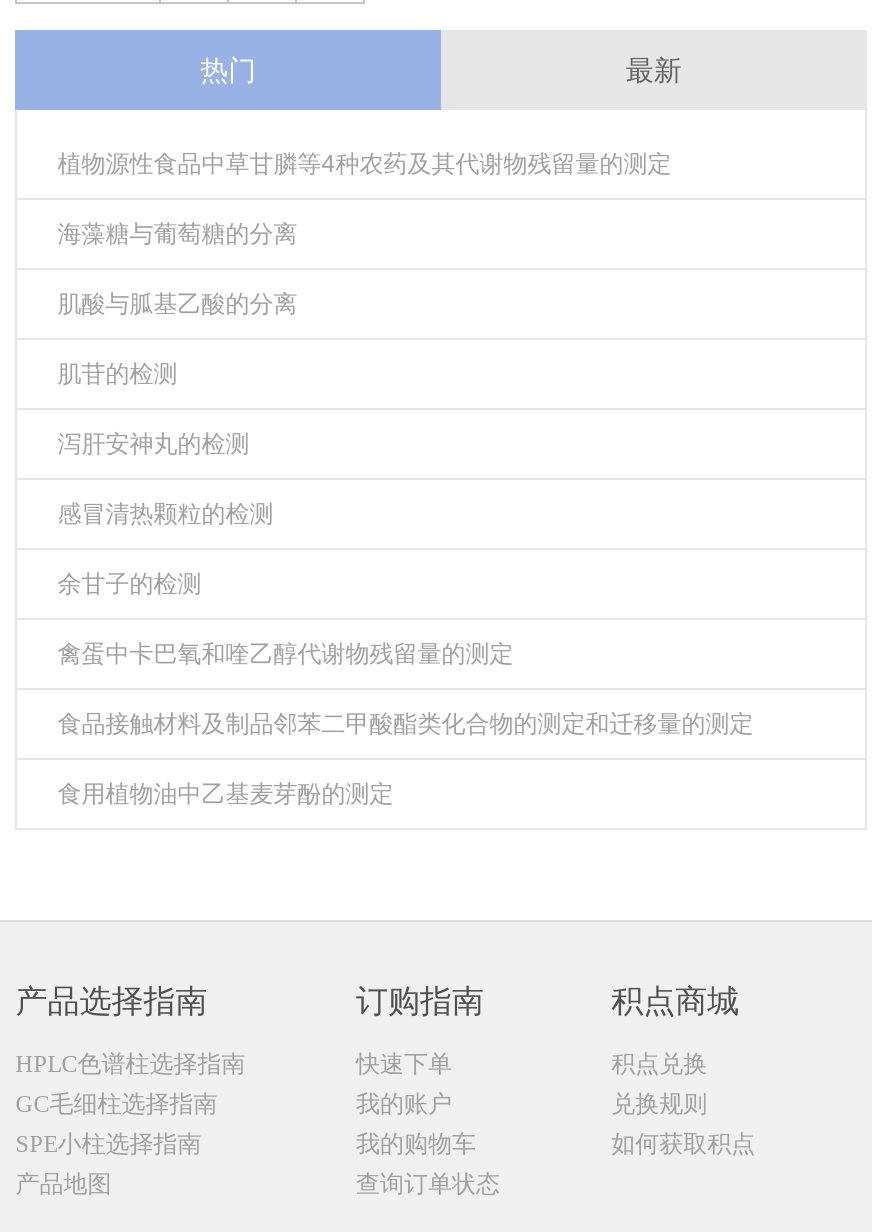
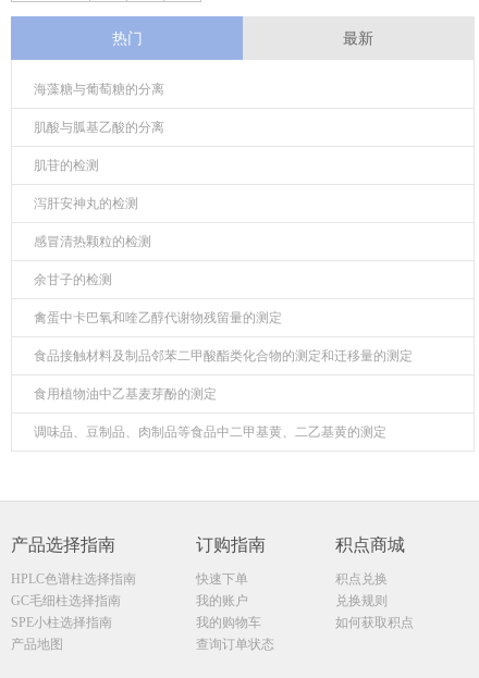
[57,150,671,178] 植物源性食品中草甘膦等4种农药及其代谢物残留量的测定 -> none
moved [57,220,753,808] -> [34,81,413,401]: 海藻糖与葡萄糖的分离 | 肌酸与胍基乙酸的分离 | 肌苷的检测 | ... | 食品接触材料及制品邻苯二甲酸酯类化合物的测定和迁移量的测定 | 食用植物油中乙基麦芽酚的测定
none -> [34,424,387,439] 调味品、豆制品、肉制品等食品中二甲基黄、二乙基黄的测定

